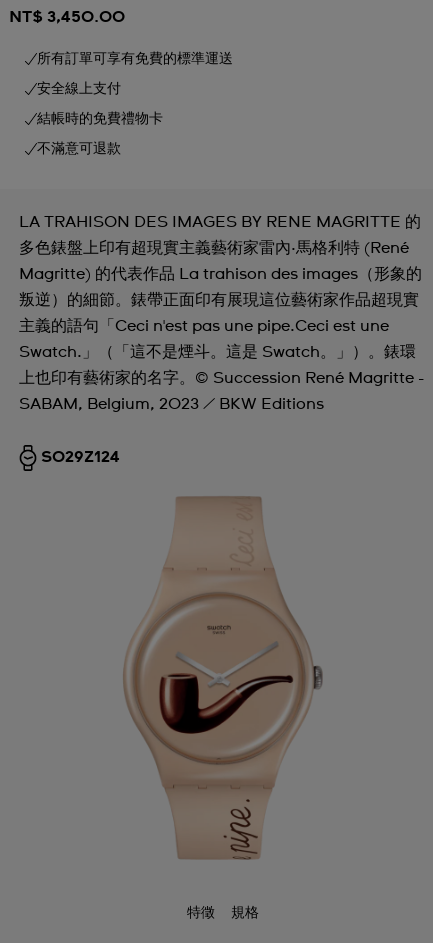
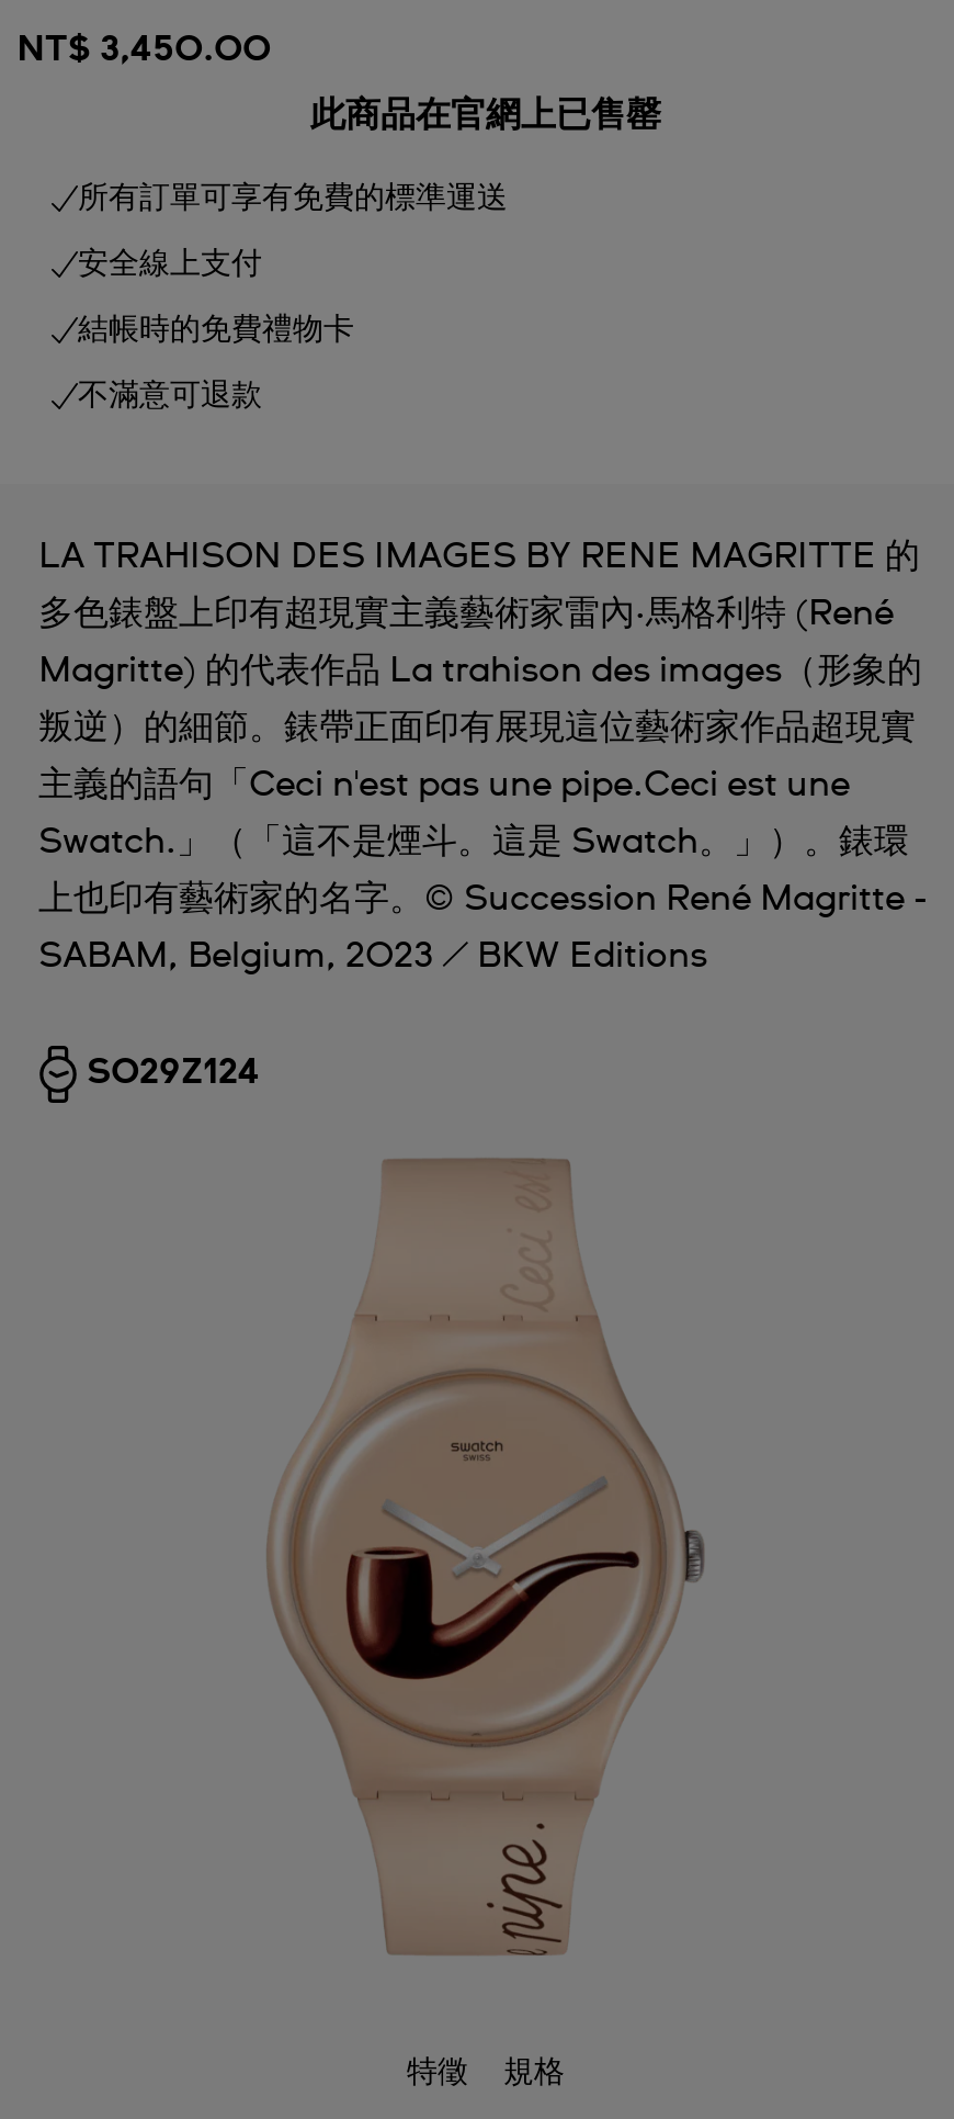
none -> [310,98,661,133] 此商品在官網上已售罄

